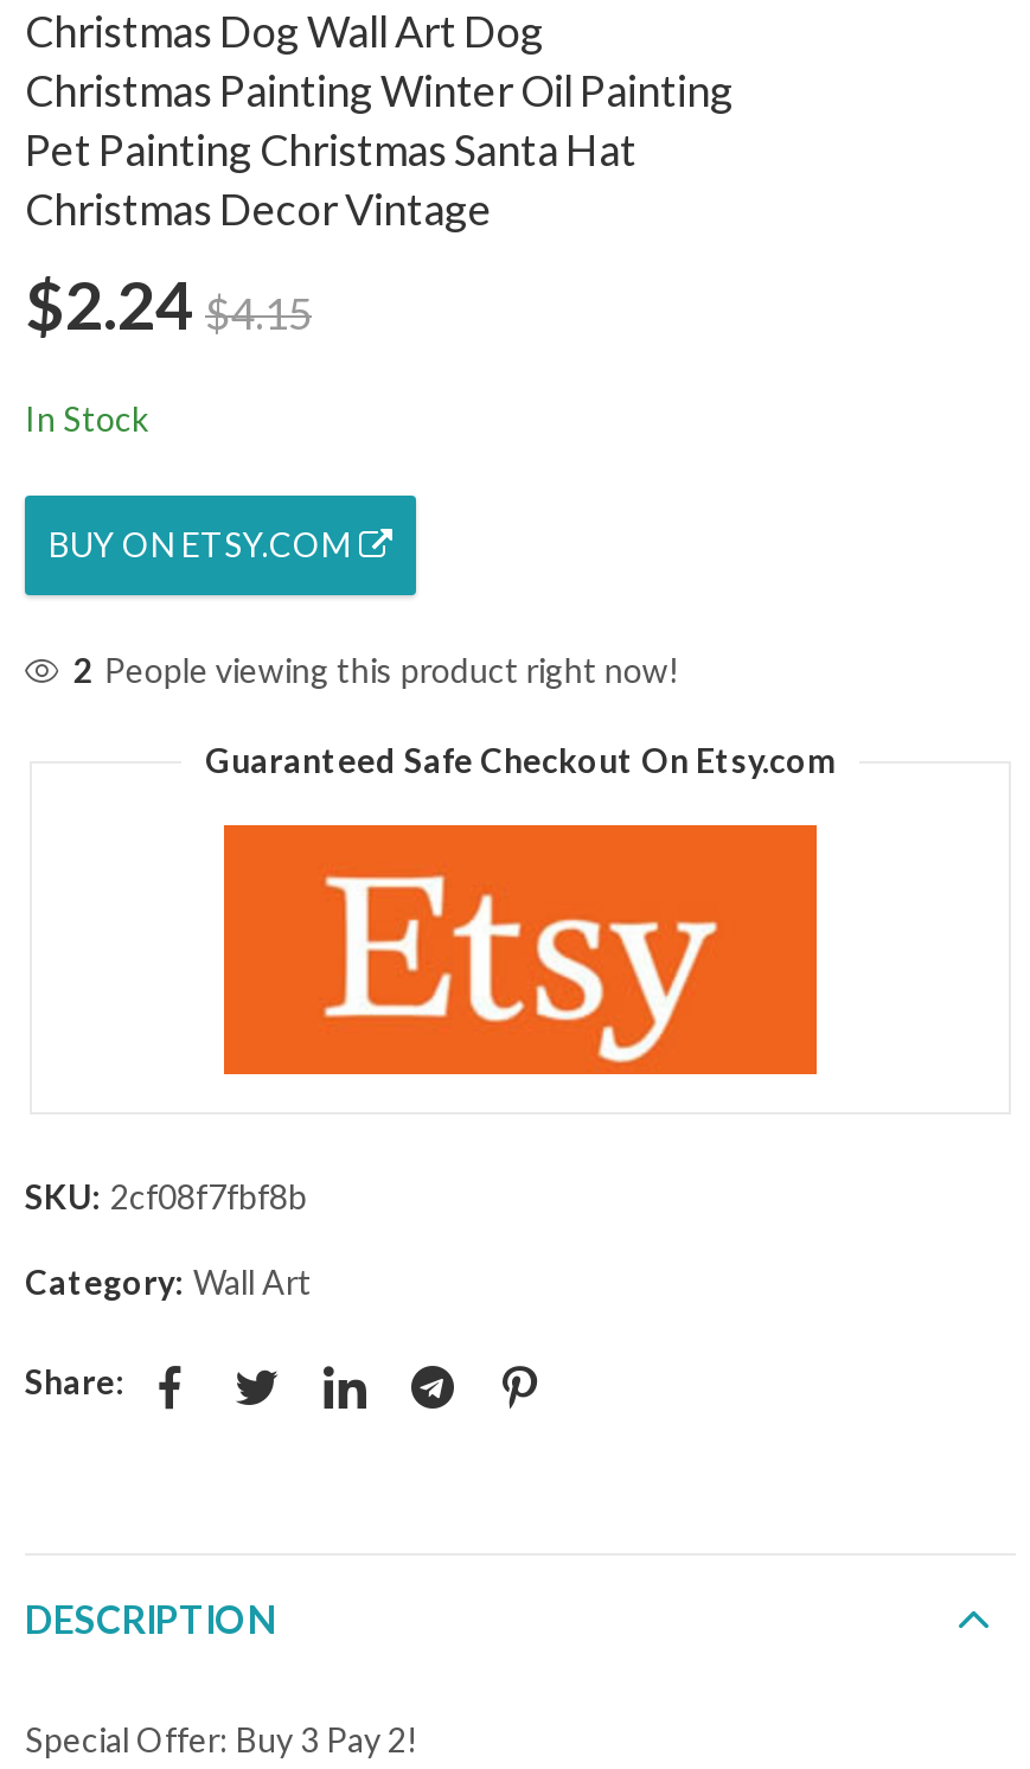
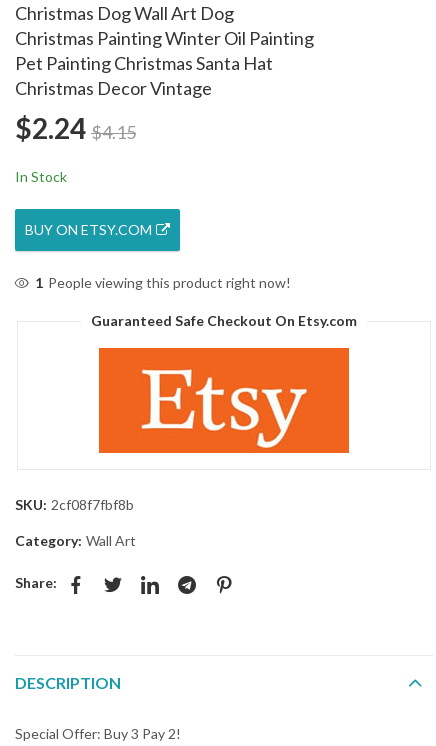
[73,651,680,691] 2 People viewing this product right now! -> [35,274,291,291] 1 People viewing this product right now!

